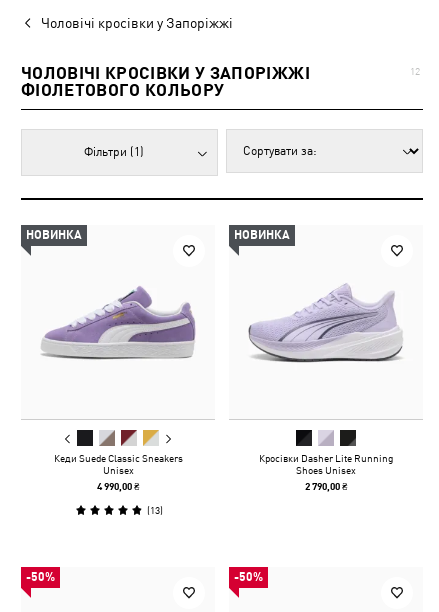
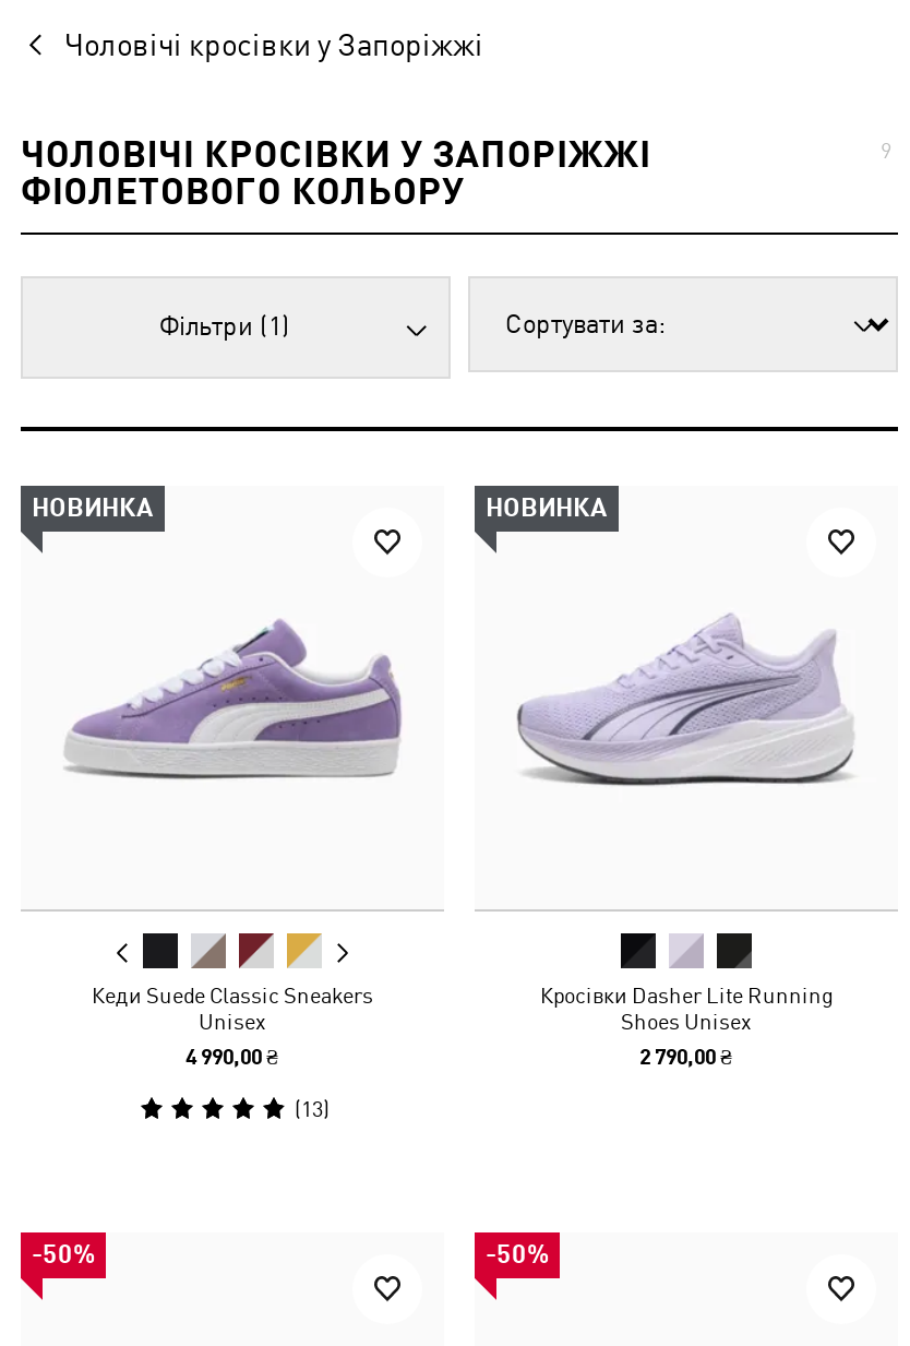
[409,65,423,77] 12 -> [881,136,898,163] 9

